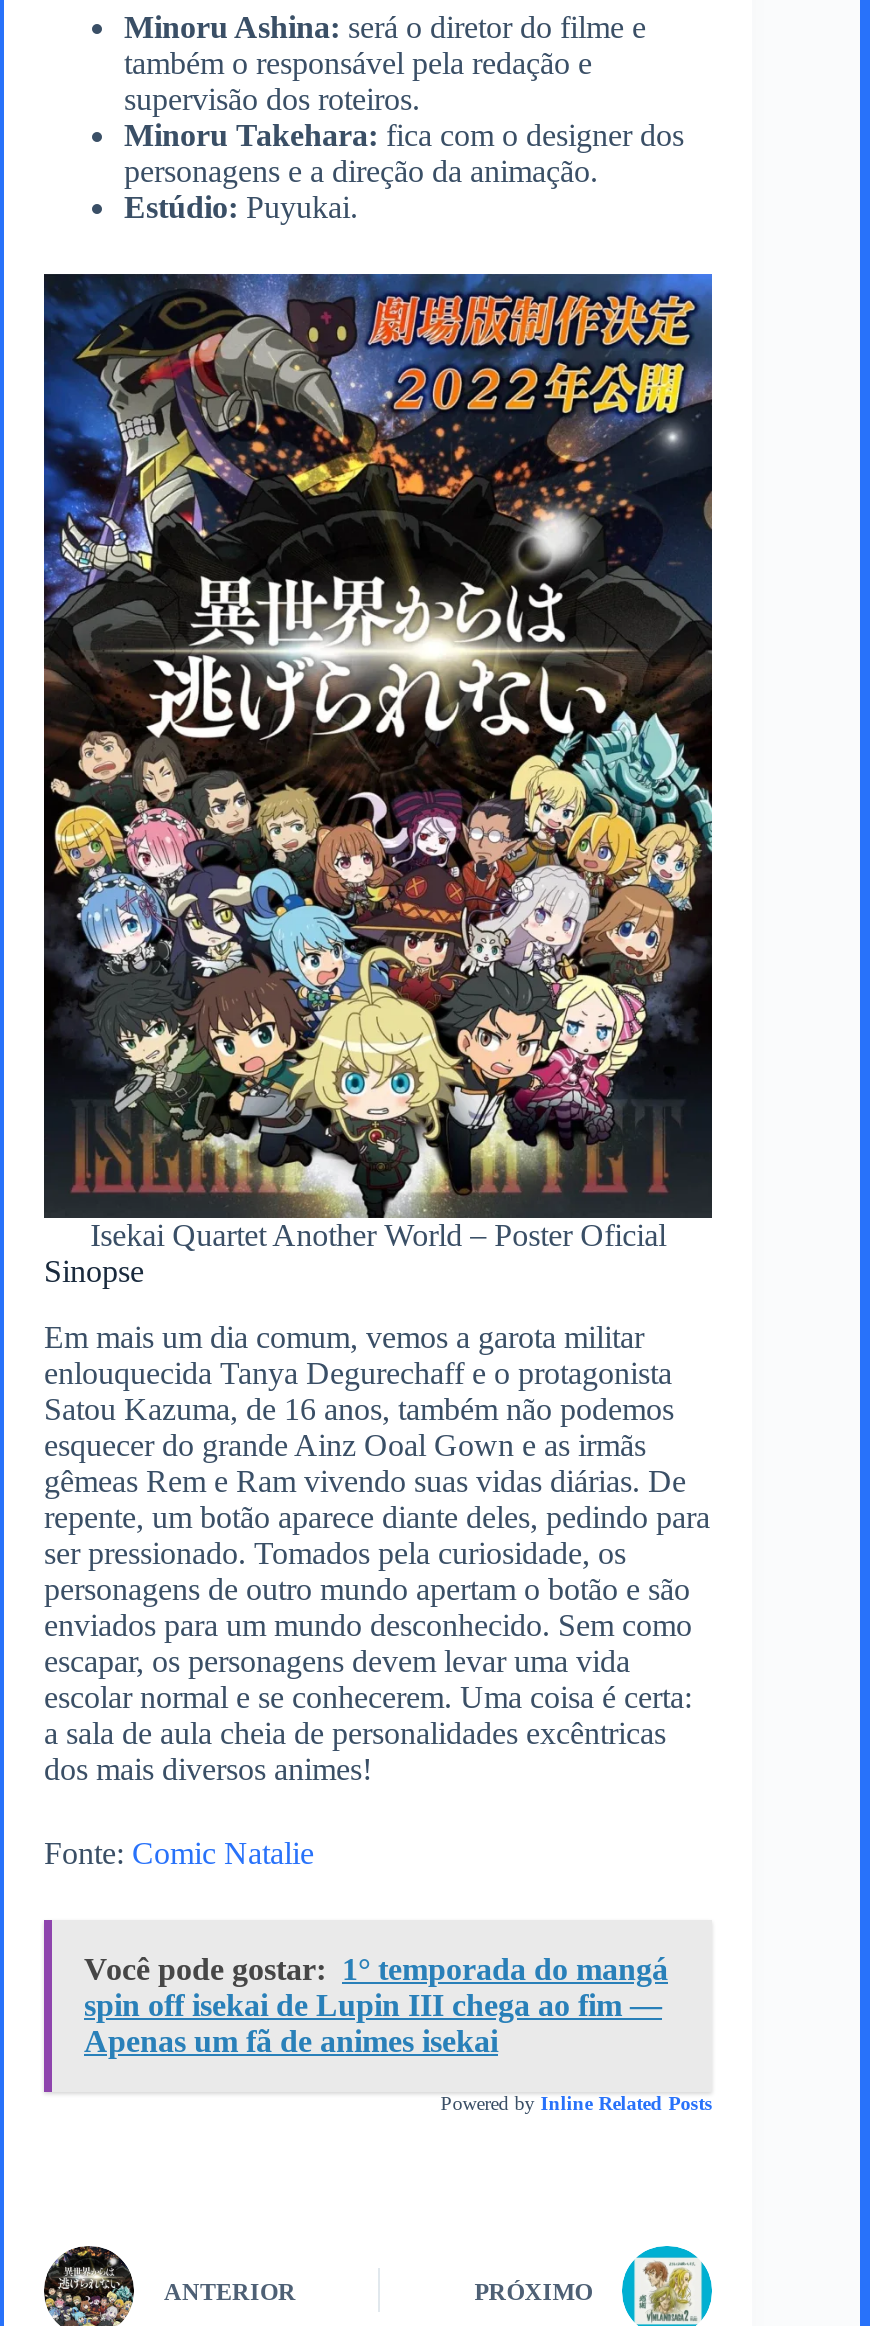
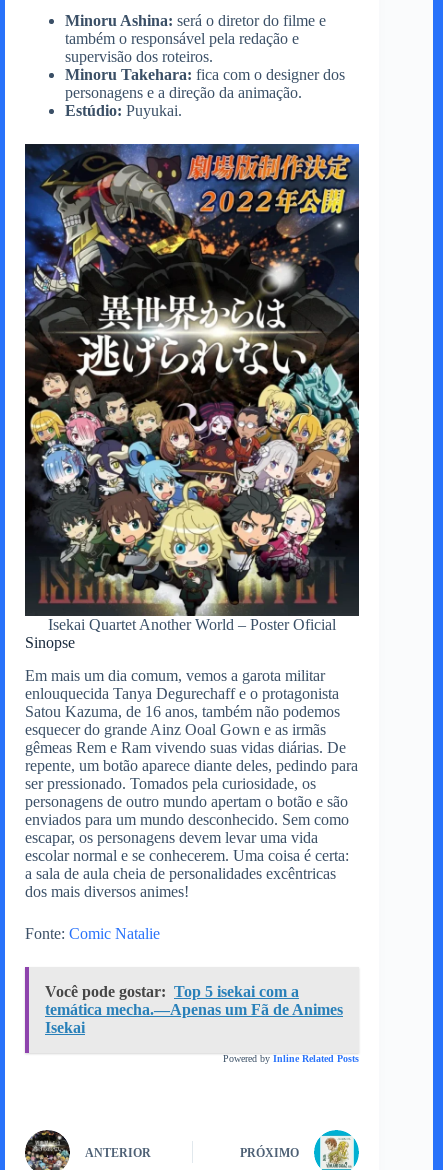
[84,1951,668,2057] Você pode gostar: 1° temporada do mangá | spin off isekai de Lupin III chega ao fim — | Apenas um fã de animes isekai -> [45,983,343,1036] Você pode gostar: Top 5 isekai com a | temática mecha.—Apenas um Fã de Animes | Isekai

